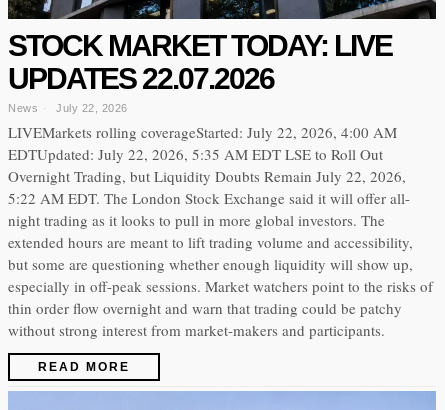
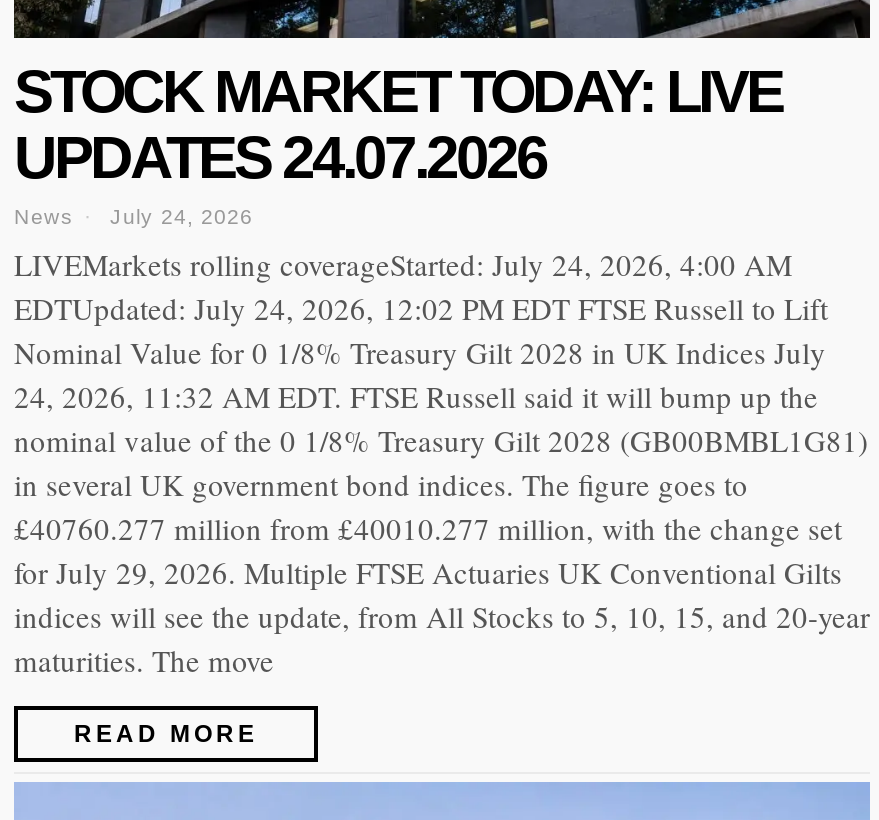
[8,62,274,95] UPDATES 22.07.2026 -> [14,124,546,190] UPDATES 24.07.2026
[8,102,433,340] July 22, 2026 | LIVEMarkets rolling coverageStarted: July 22, 2026, 4:00 AM | EDTUpdated: July 22, 2026, 5:35 AM EDT LSE to Roll Out | Overnight Trading, but Liquidity Doubts Remain July 22, 2026, | 5:22 AM EDT. The London Stock Exchange said it will offer all- | night trading as it looks to pull in more global investors. The | extended hours are meant to lift trading volume and accessibility, | but some are questioning whether enough liquidity will show up, | especially in off-peak sessions. Market watchers point to the risks of | thin order flow overnight and warn that trading could be patchy | without strong interest from market-makers and participants. -> [14,204,870,680] July 24, 2026 | LIVEMarkets rolling coverageStarted: July 24, 2026, 4:00 AM | EDTUpdated: July 24, 2026, 12:02 PM EDT FTSE Russell to Lift | Nominal Value for 0 1/8% Treasury Gilt 2028 in UK Indices July | 24, 2026, 11:32 AM EDT. FTSE Russell said it will bump up the | nominal value of the 0 1/8% Treasury Gilt 2028 (GB00BMBL1G81) | in several UK government bond indices. The figure goes to | £40760.277 million from £40010.277 million, with the change set | for July 29, 2026. Multiple FTSE Actuaries UK Conventional Gilts | indices will see the update, from All Stocks to 5, 10, 15, and 20-year | maturities. The move

